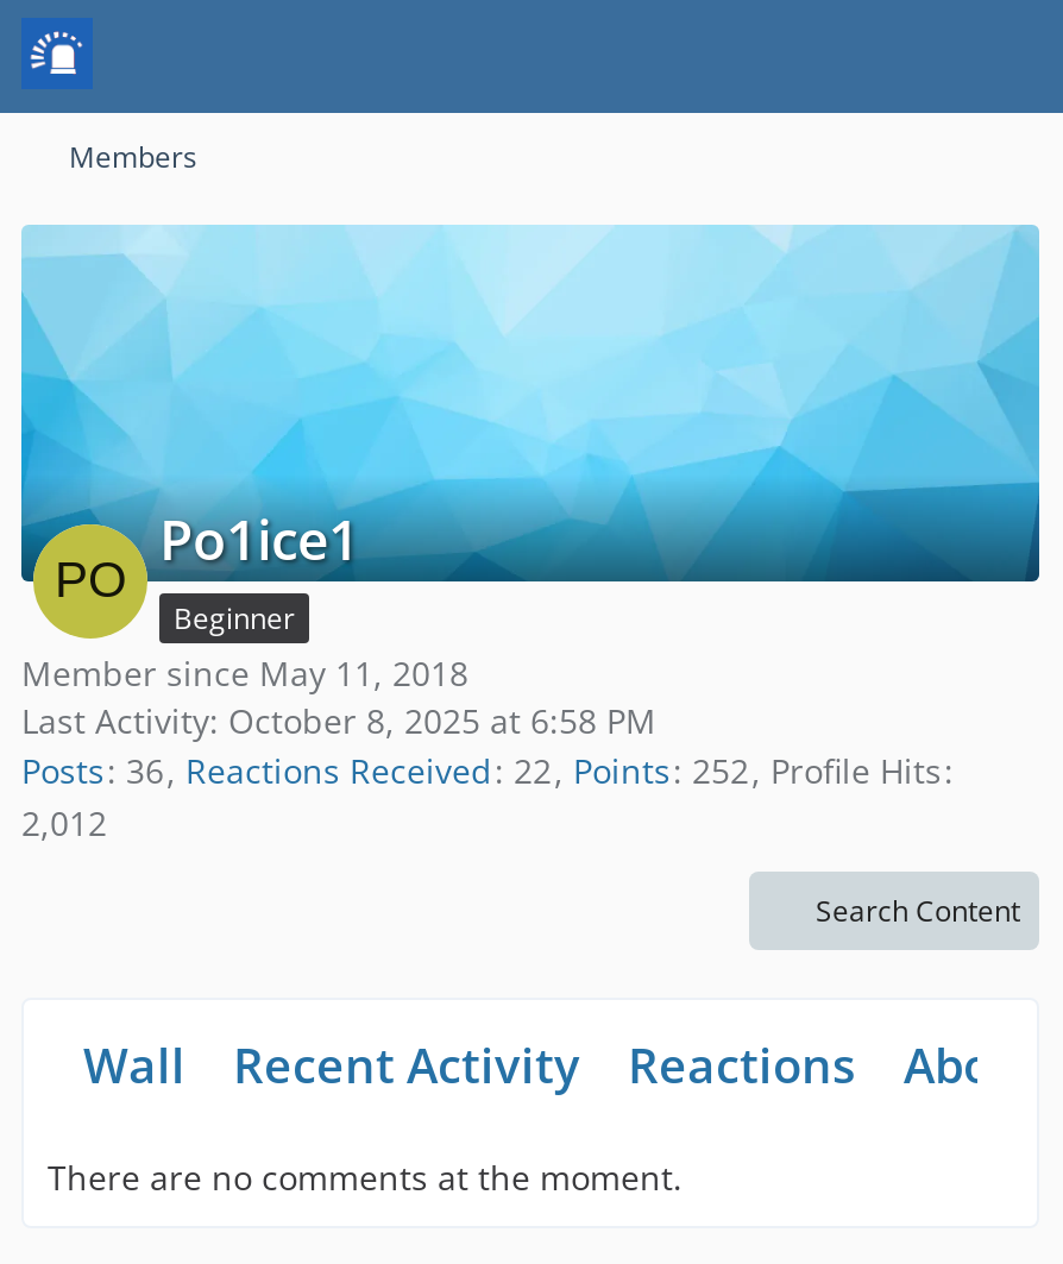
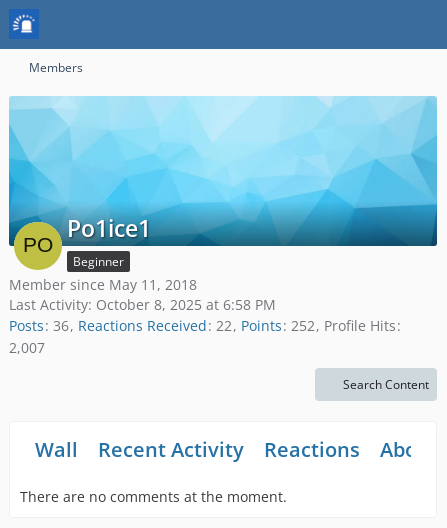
[21,799,107,844] 2,012 -> [9,337,45,356] 2,007

